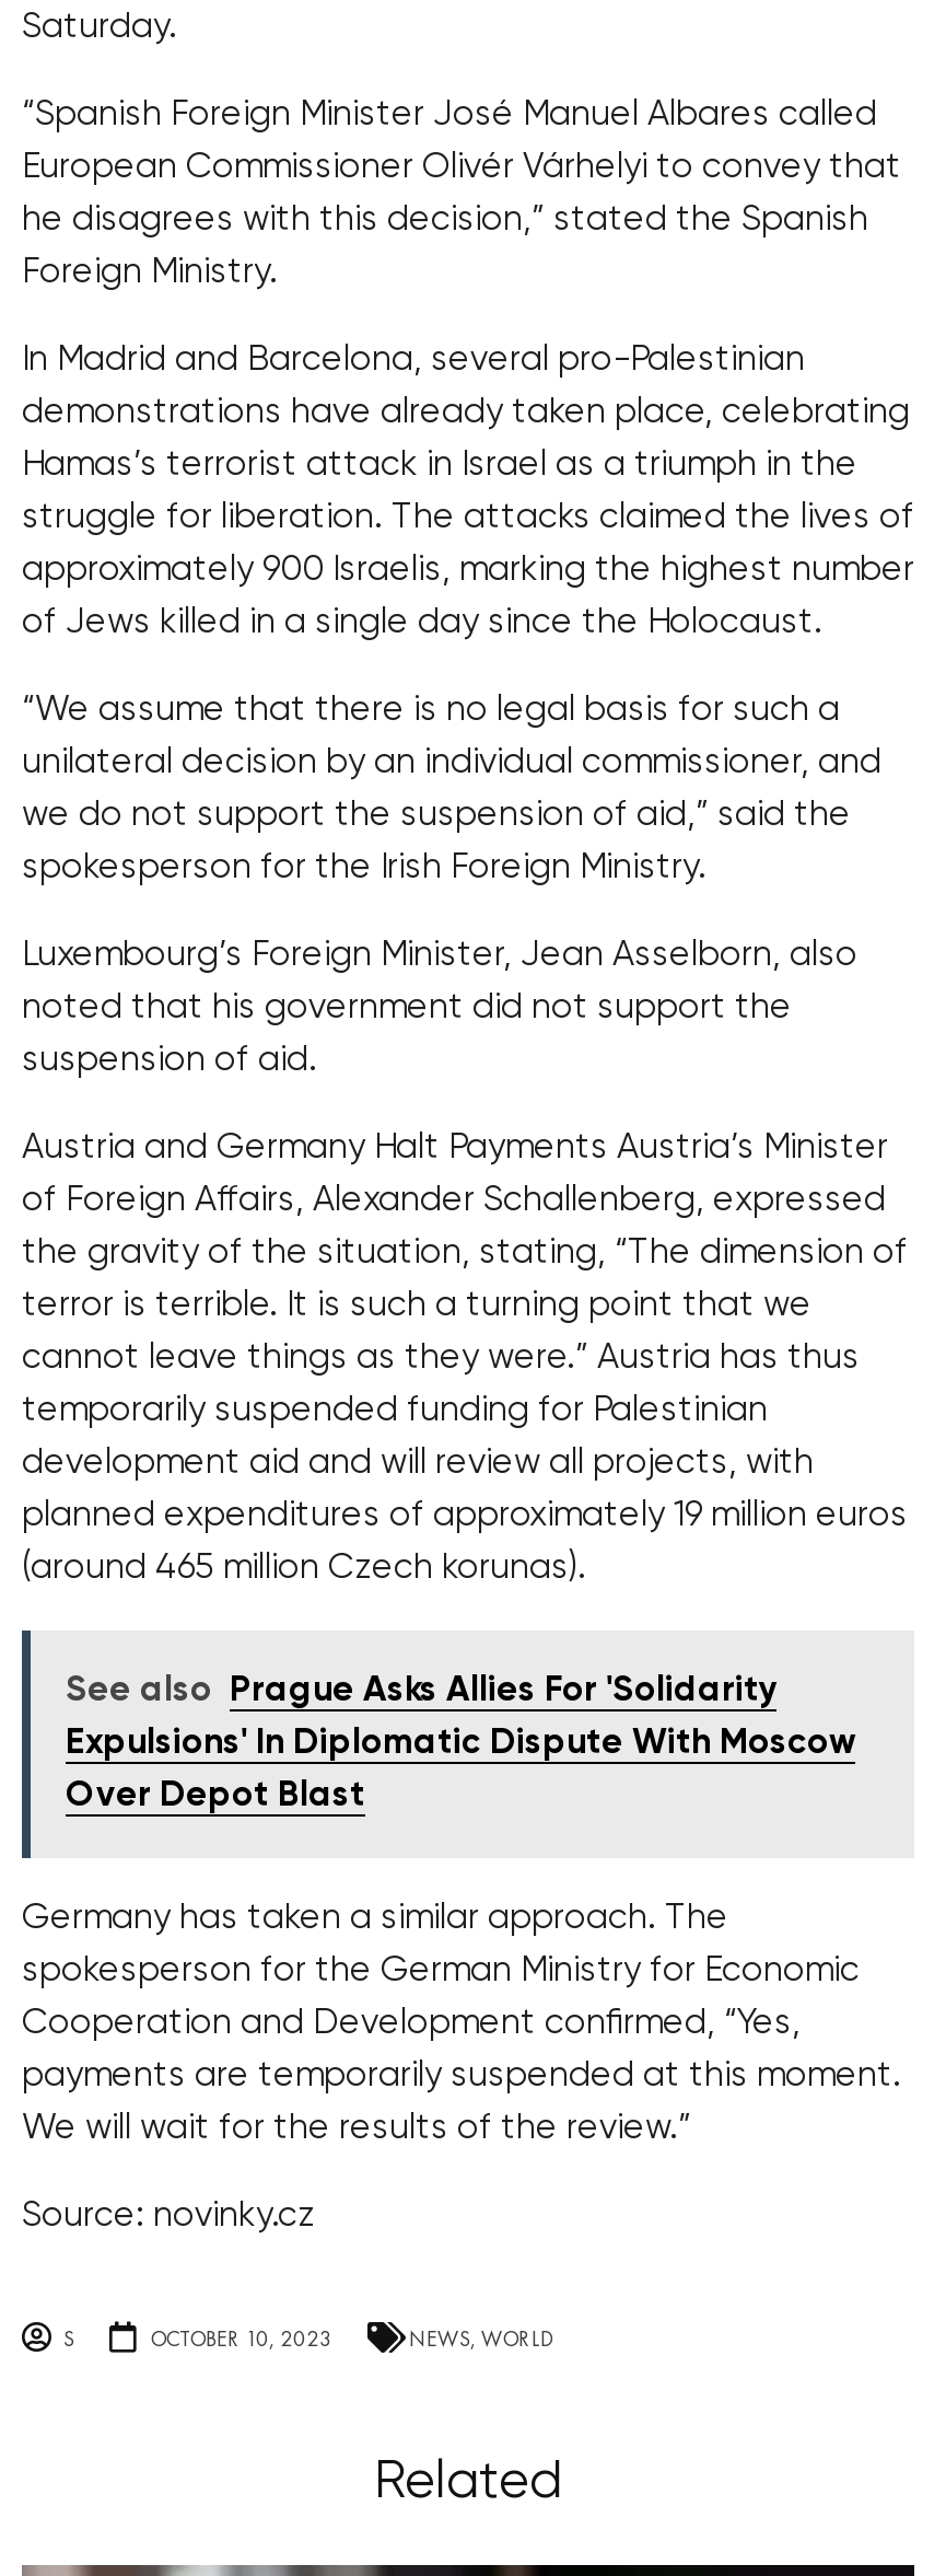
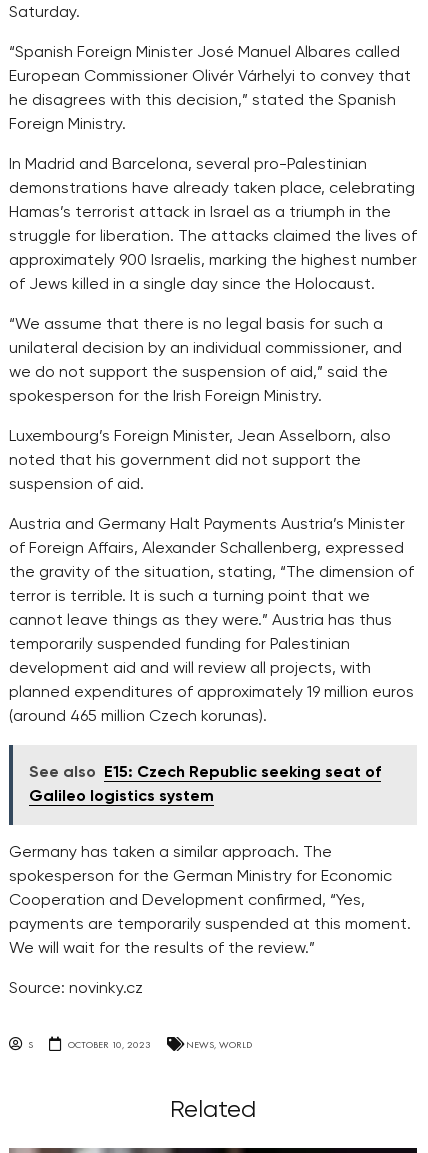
[66,1674,855,1814] See also Prague Asks Allies For 'Solidarity | Expulsions' In Diplomatic Dispute With Moscow | Over Depot Blast -> [29,765,381,805] See also E15: Czech Republic seeking seat of | Galileo logistics system

